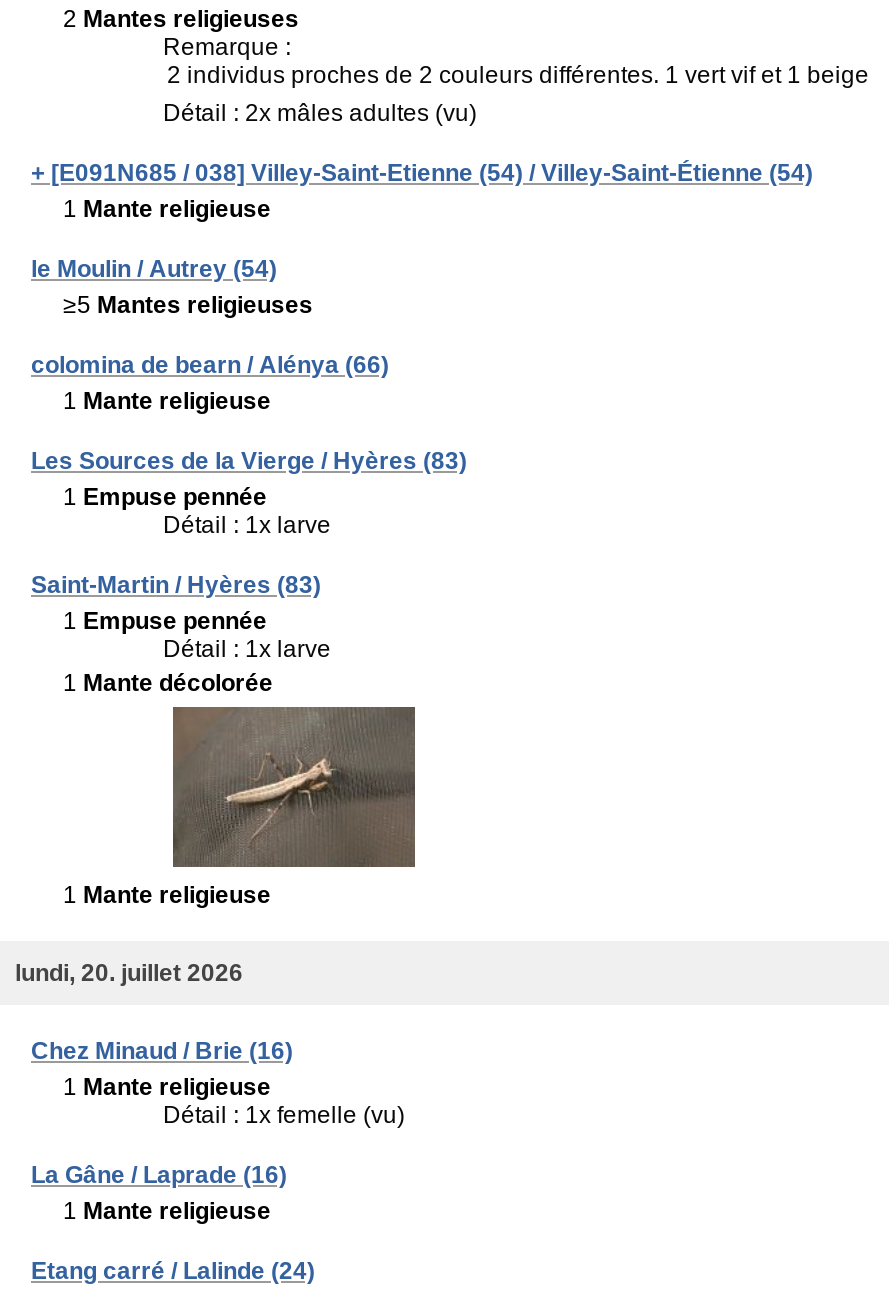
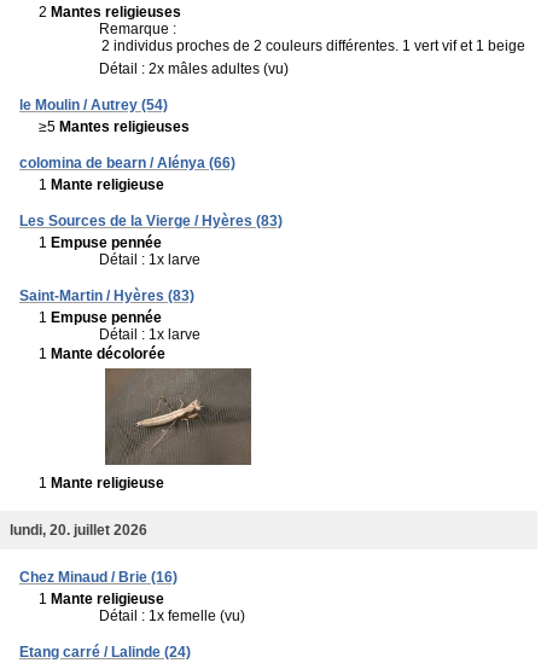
[31,160,813,224] + [E091N685 / 038] Villey-Saint-Etienne (54) / Villey-Saint-Étienne (54) | 1 Mante religieuse -> none
[31,1161,287,1225] La Gâne / Laprade (16) | 1 Mante religieuse -> none

